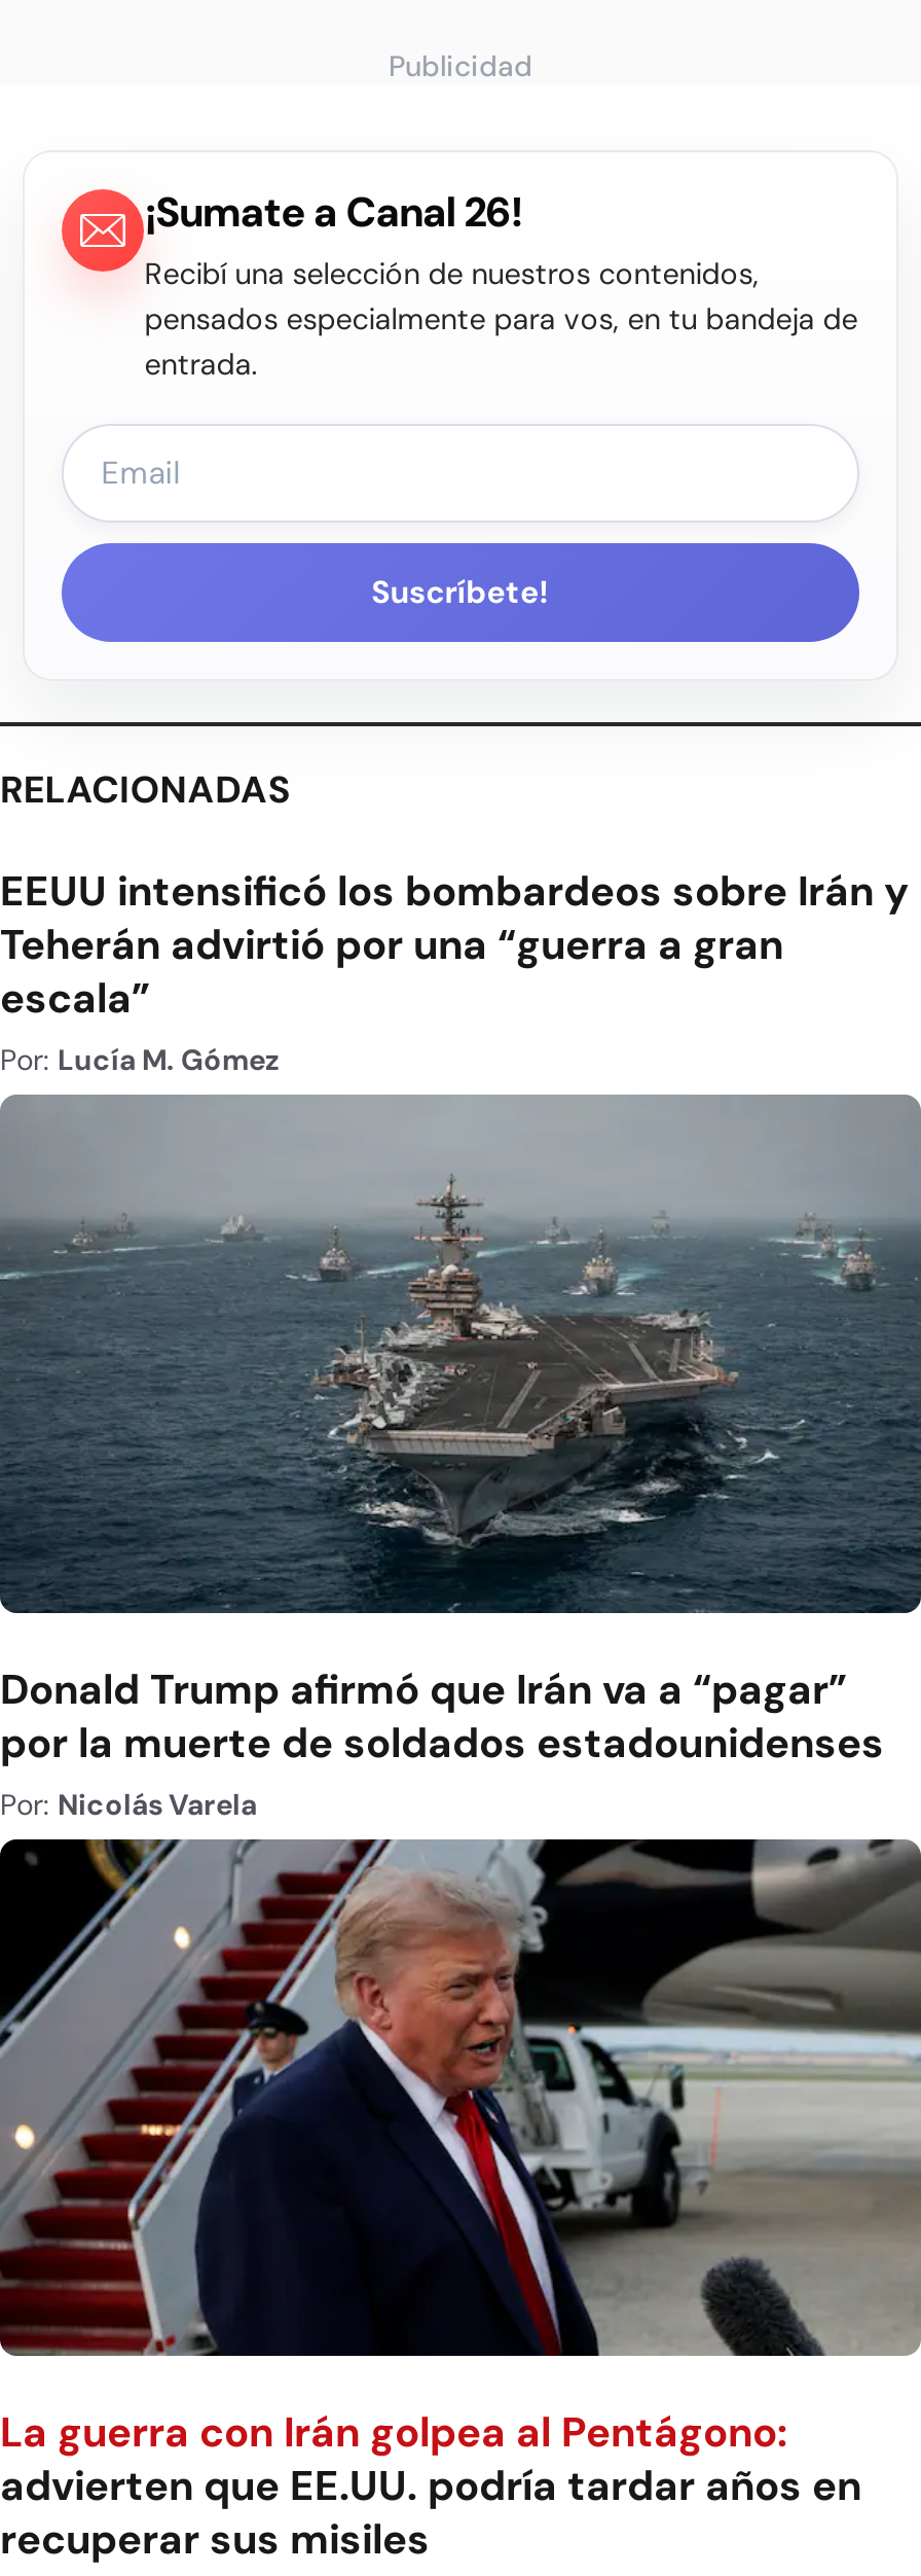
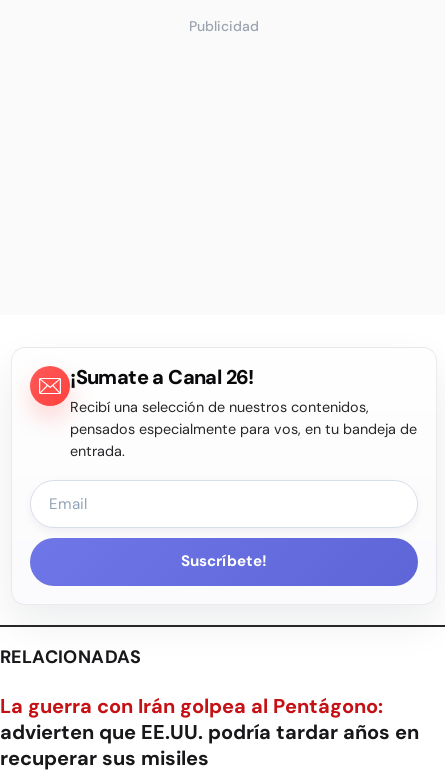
moved [0,186,858,814] -> [0,364,417,669]: [image] | ¡Sumate a Canal 26! | Recibí una selección de nuestros contenidos, | pensados especialmente para vos, en tu bandeja de | entrada. | Suscríbete! | RELACIONADAS
[0,864,909,1078] EEUU intensificó los bombardeos sobre Irán y | Teherán advirtió por una “guerra a gran | escala” | Por: Lucía M. Gómez -> none
[0,1094,915,1822] [image] | Donald Trump afirmó que Irán va a “pagar” | por la muerte de soldados estadounidenses | Por: Nicolás Varela -> none
[6,1836,915,2357] [image] -> none

